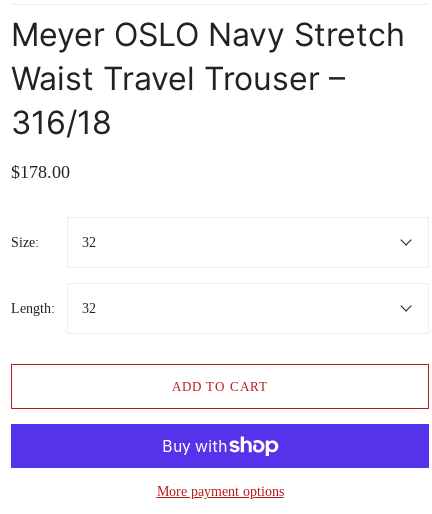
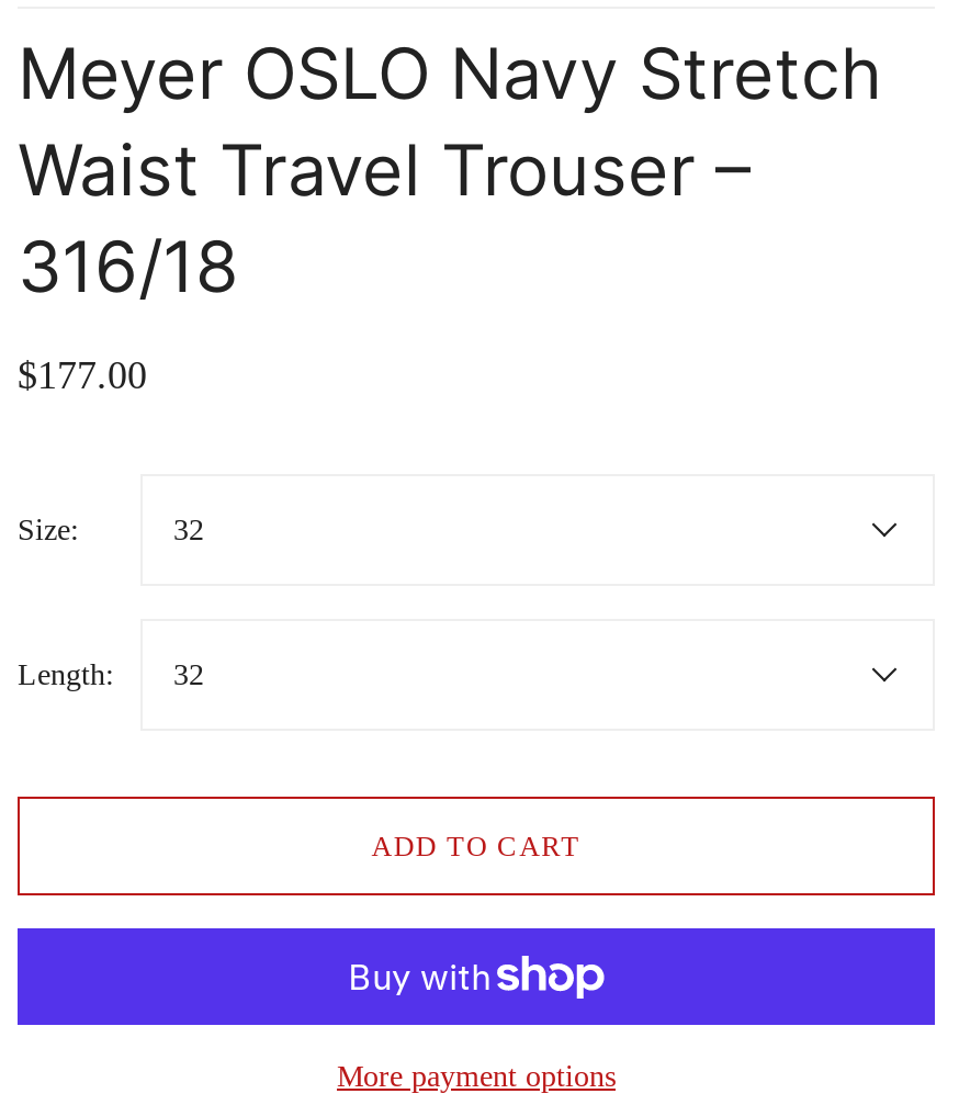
[11,162,70,182] $178.00 -> [18,353,147,397] $177.00

